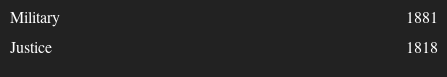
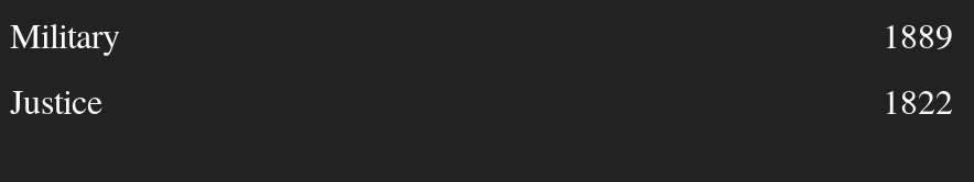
[406,6,438,27] 1881 -> [883,10,953,56] 1889
[406,36,438,57] 1818 -> [883,76,953,122] 1822

